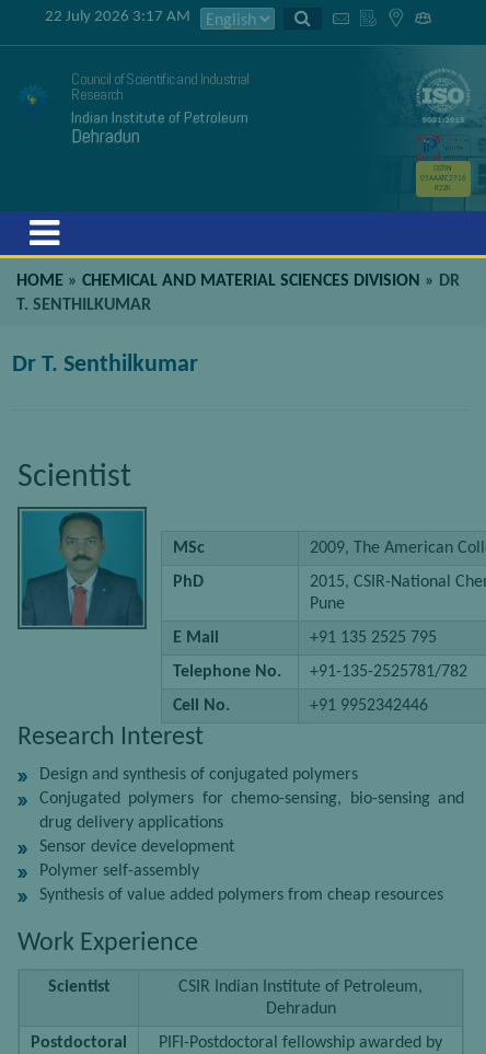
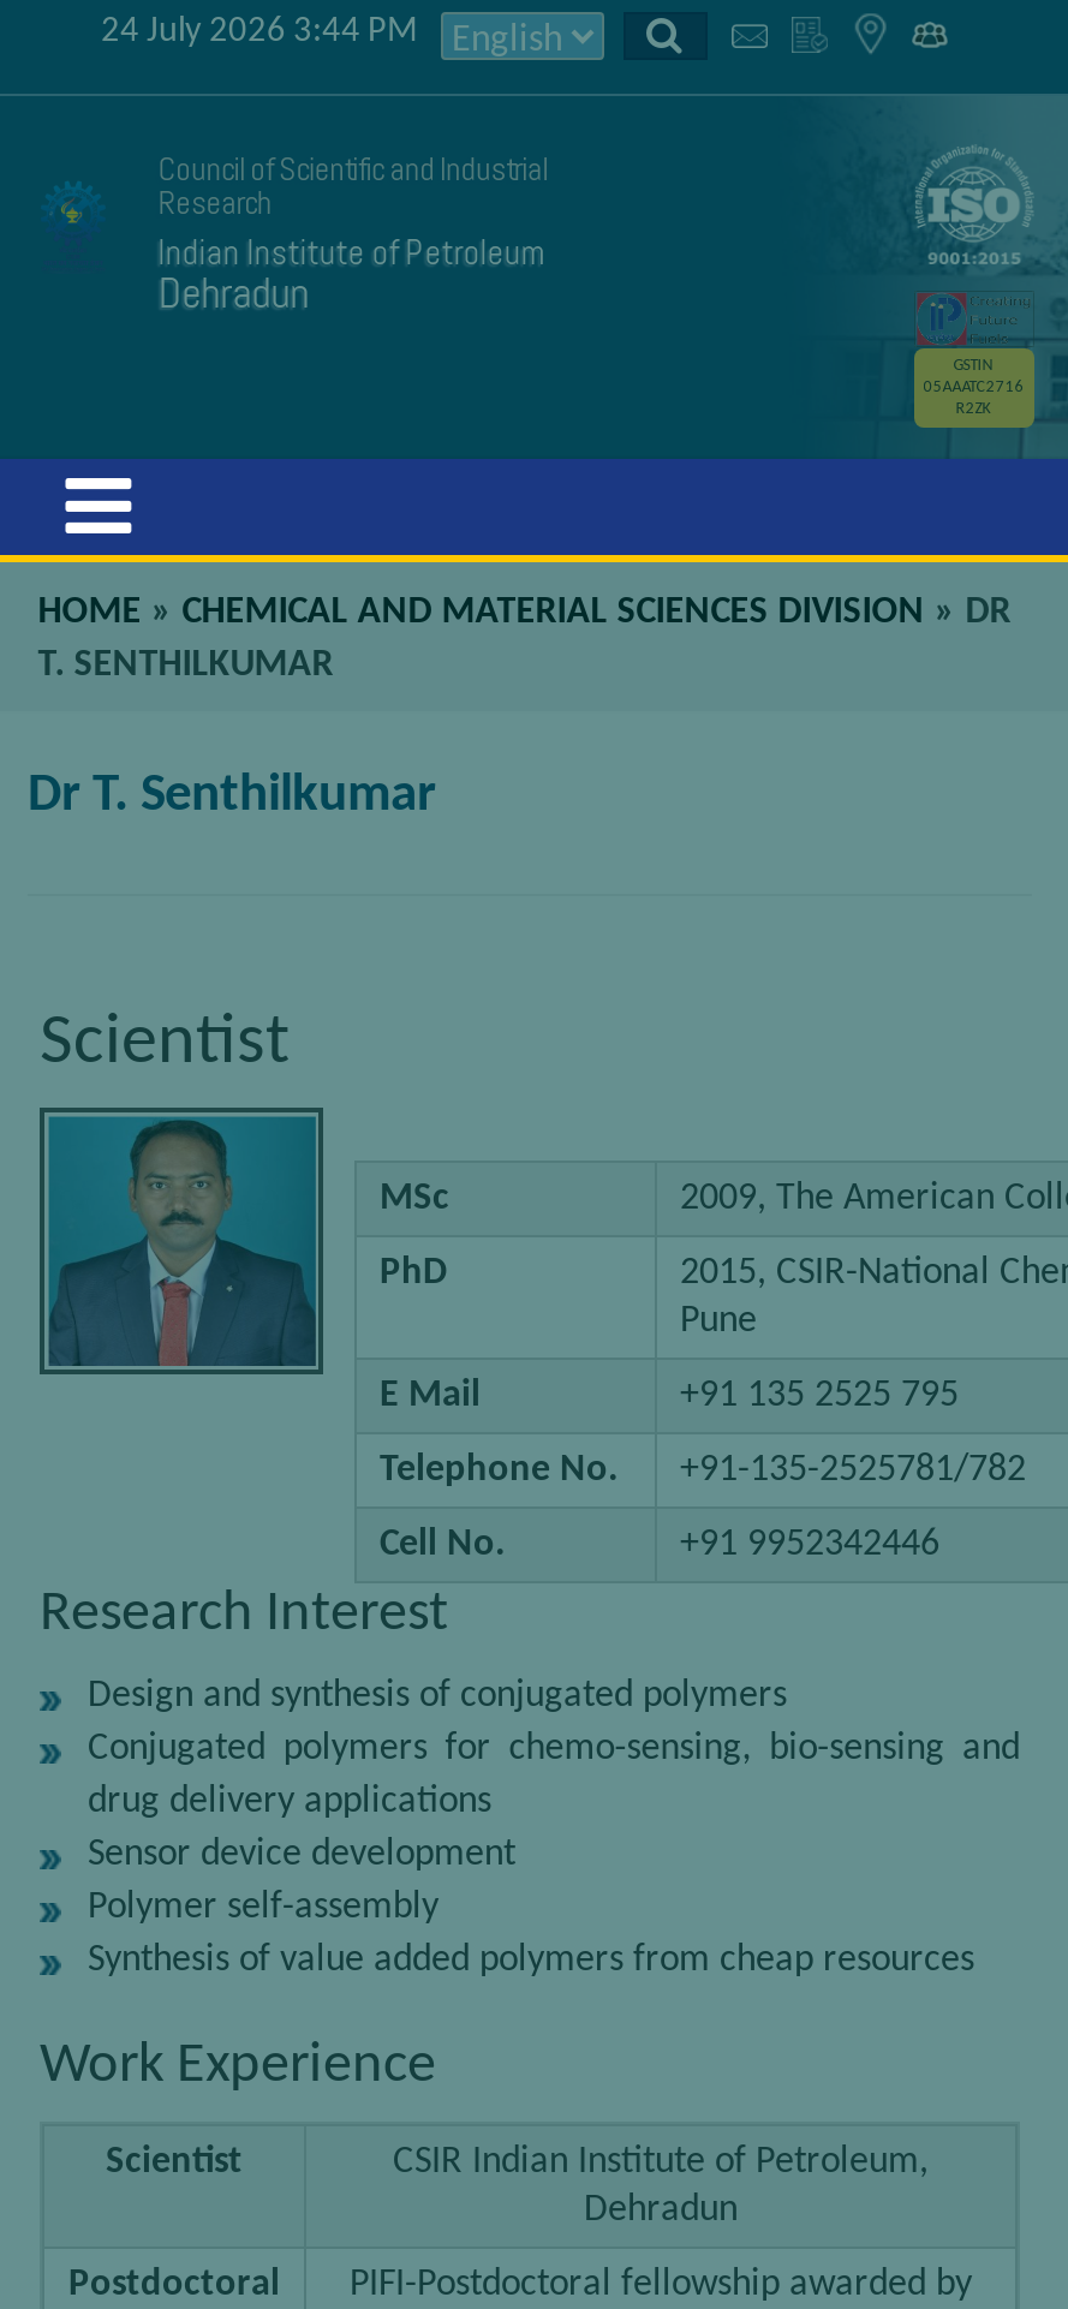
[45,9,190,25] 22 July 2026 3:17 AM -> [101,14,418,50] 24 July 2026 3:44 PM

